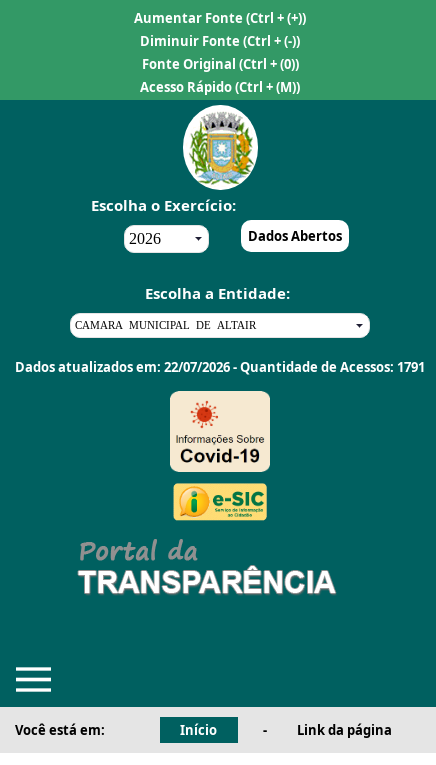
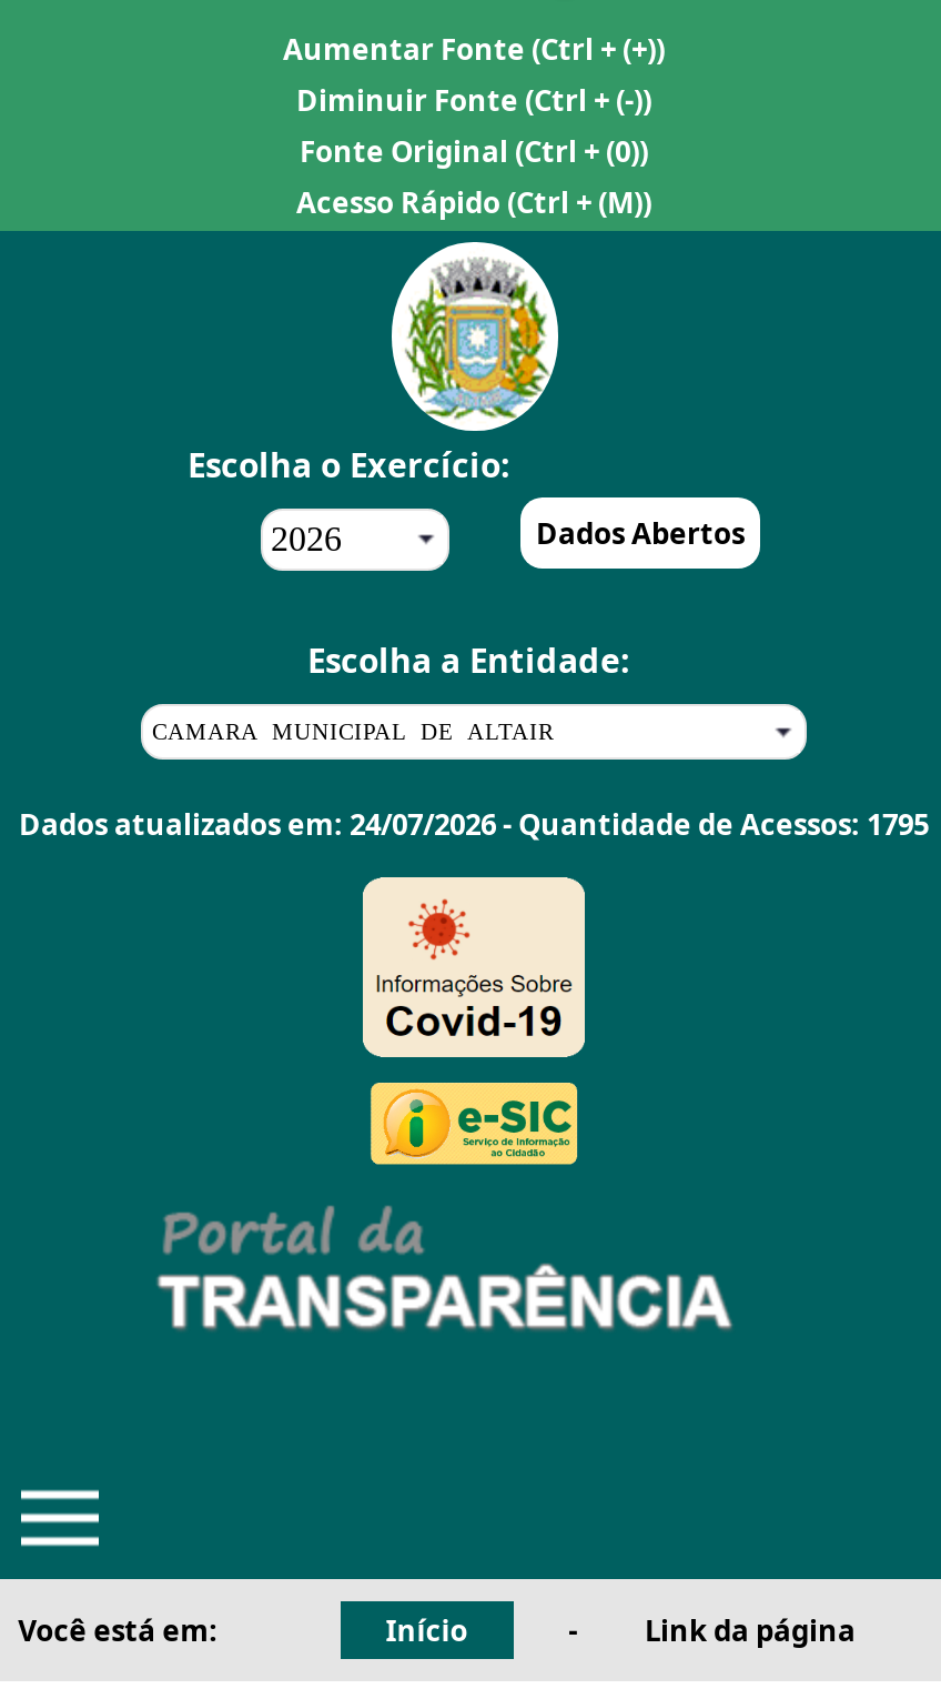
[15,358,425,376] Dados atualizados em: 22/07/2026 - Quantidade de Acessos: 1791 -> [19,804,929,844] Dados atualizados em: 24/07/2026 - Quantidade de Acessos: 1795

